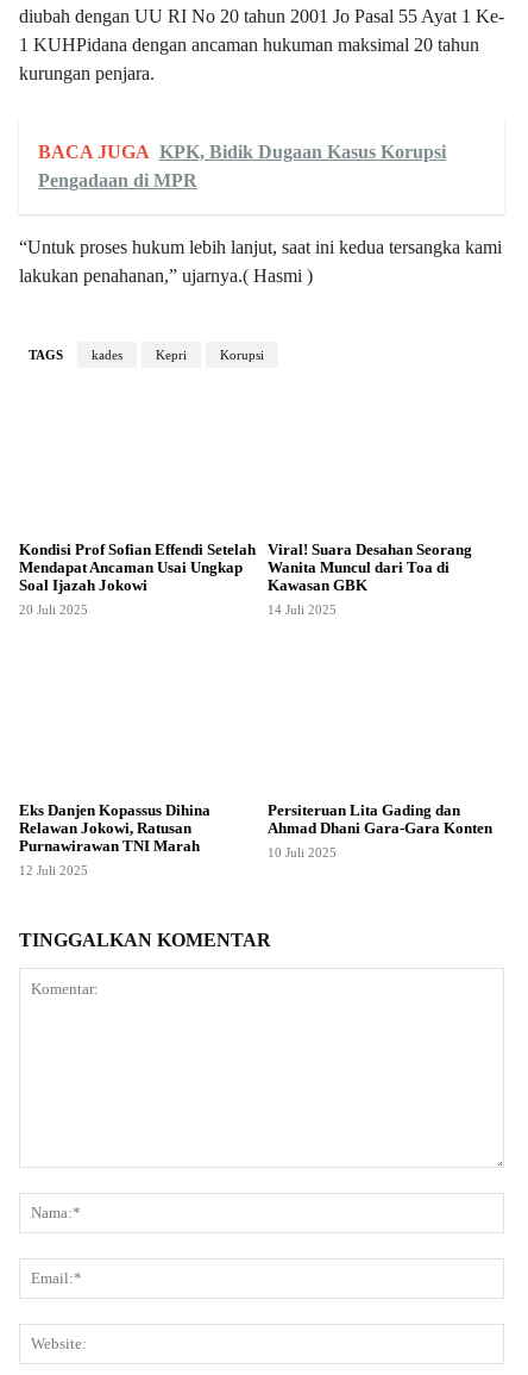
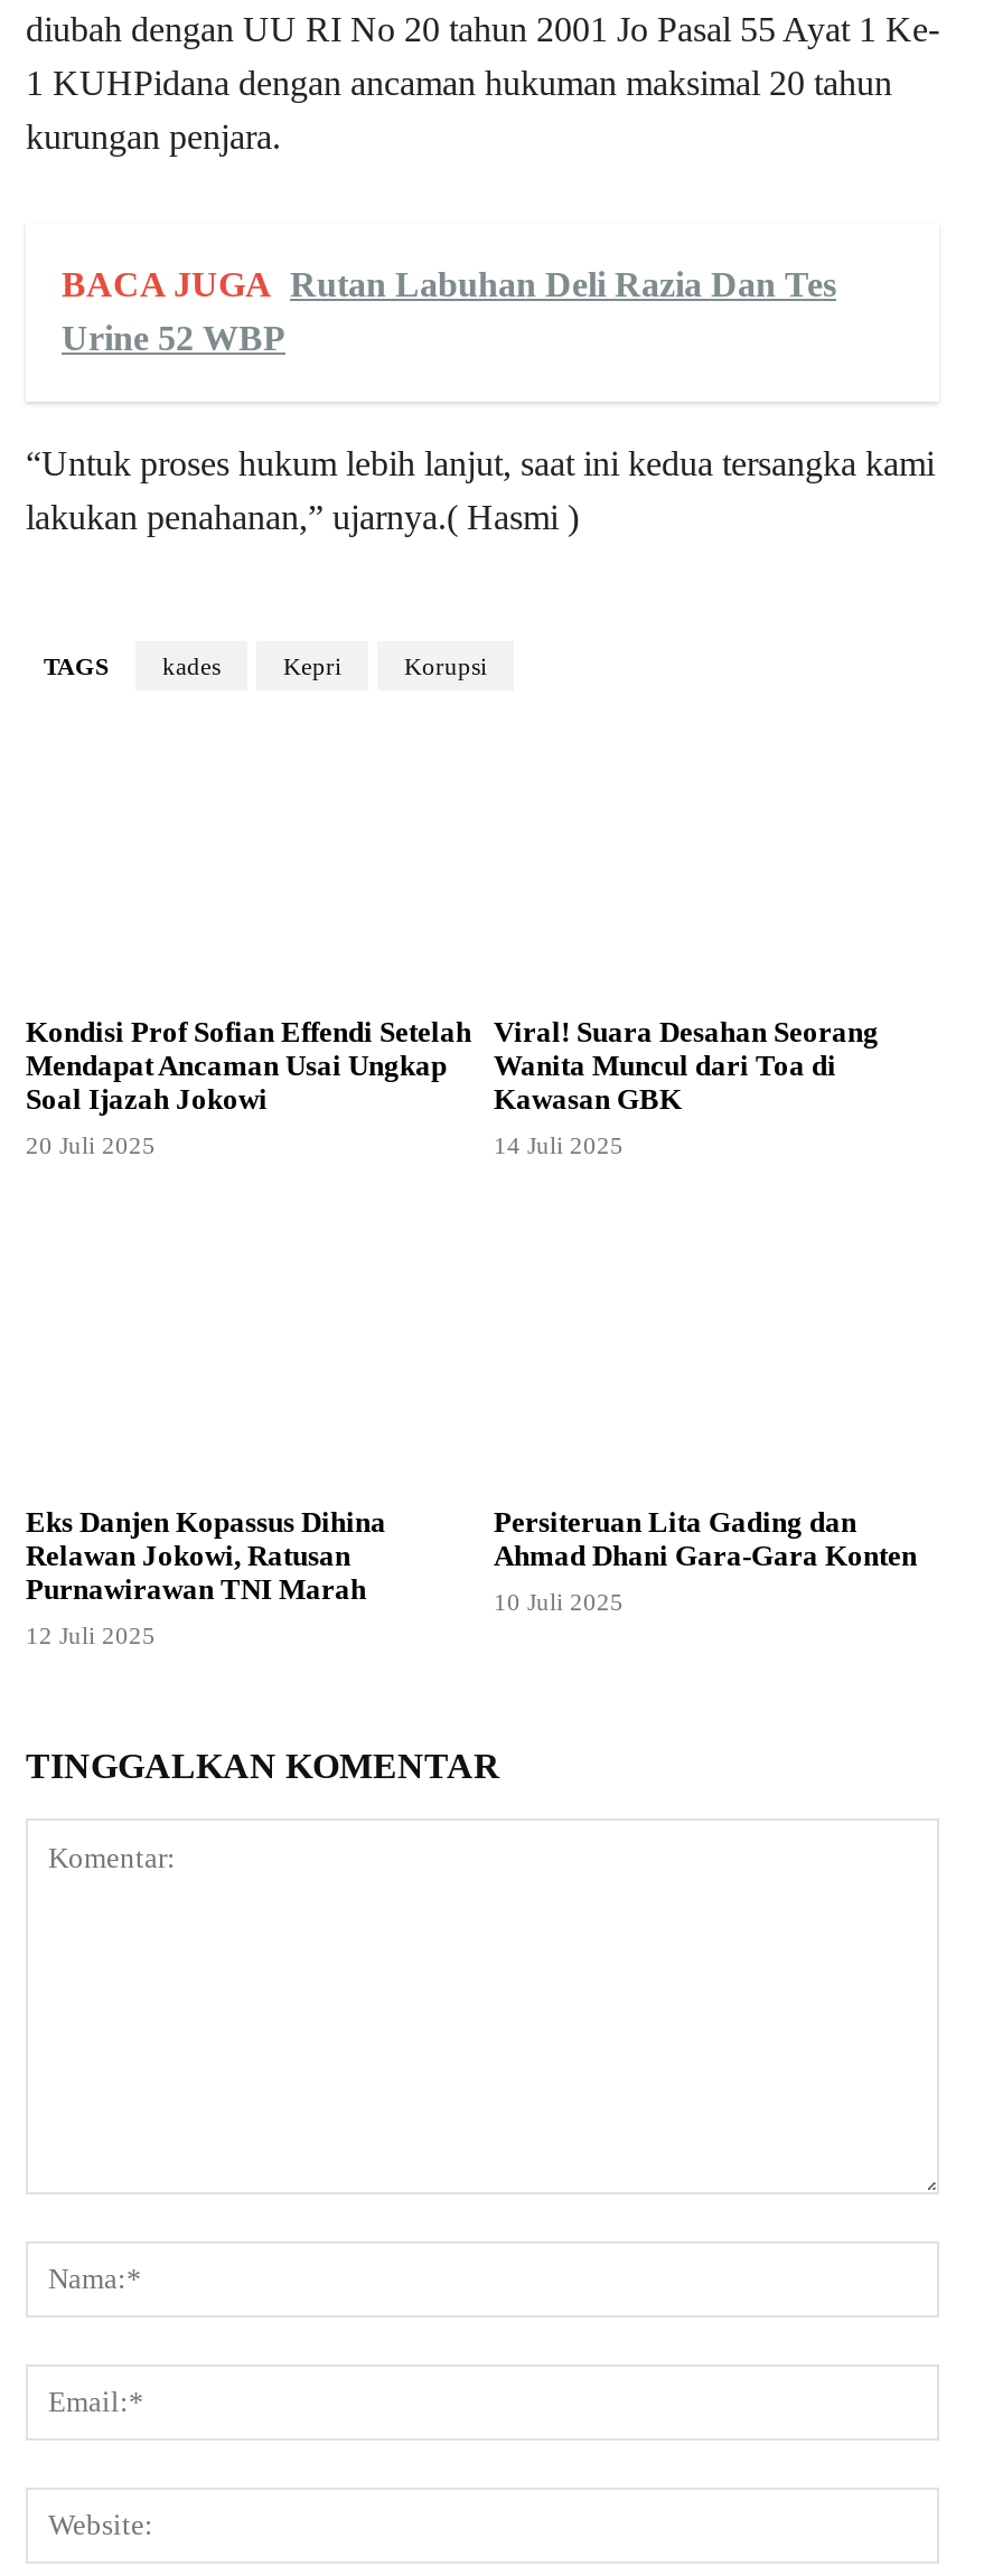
[38,142,446,191] BACA JUGA KPK, Bidik Dugaan Kasus Korupsi | Pengadaan di MPR -> [62,266,836,358] BACA JUGA Rutan Labuhan Deli Razia Dan Tes | Urine 52 WBP

